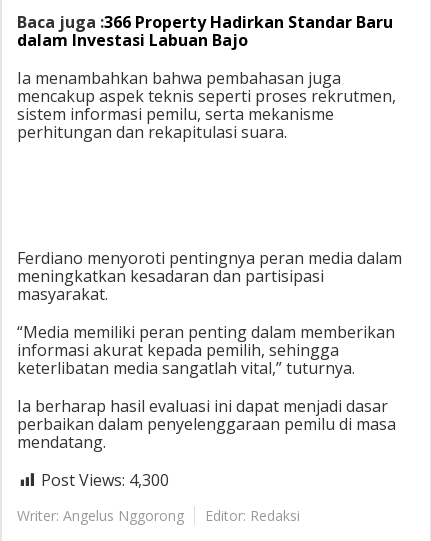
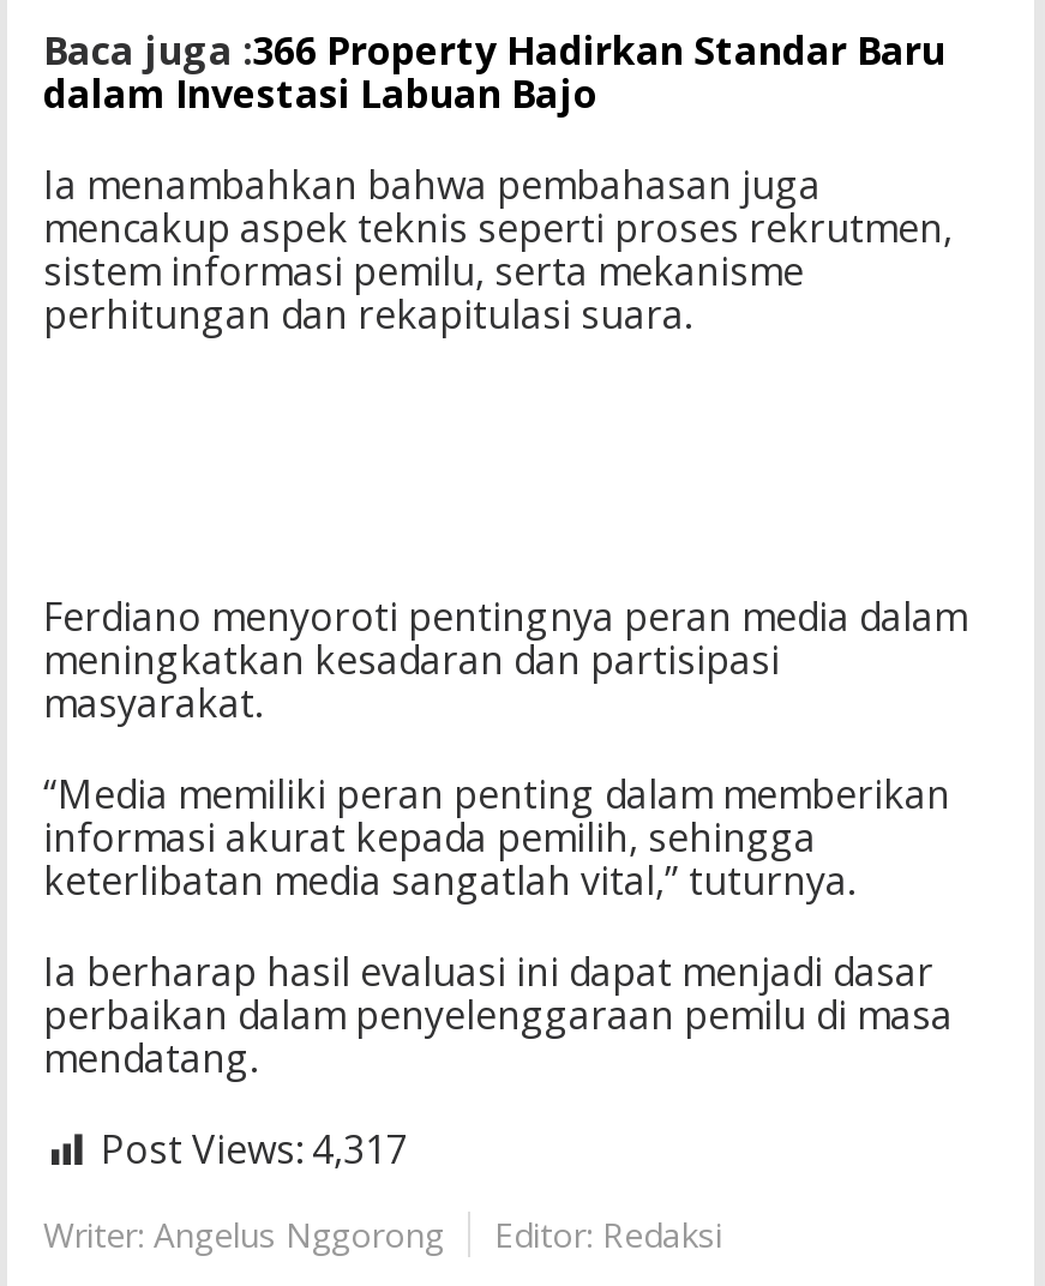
[41,469,169,491] Post Views: 4,300 -> [101,1124,408,1177] Post Views: 4,317

